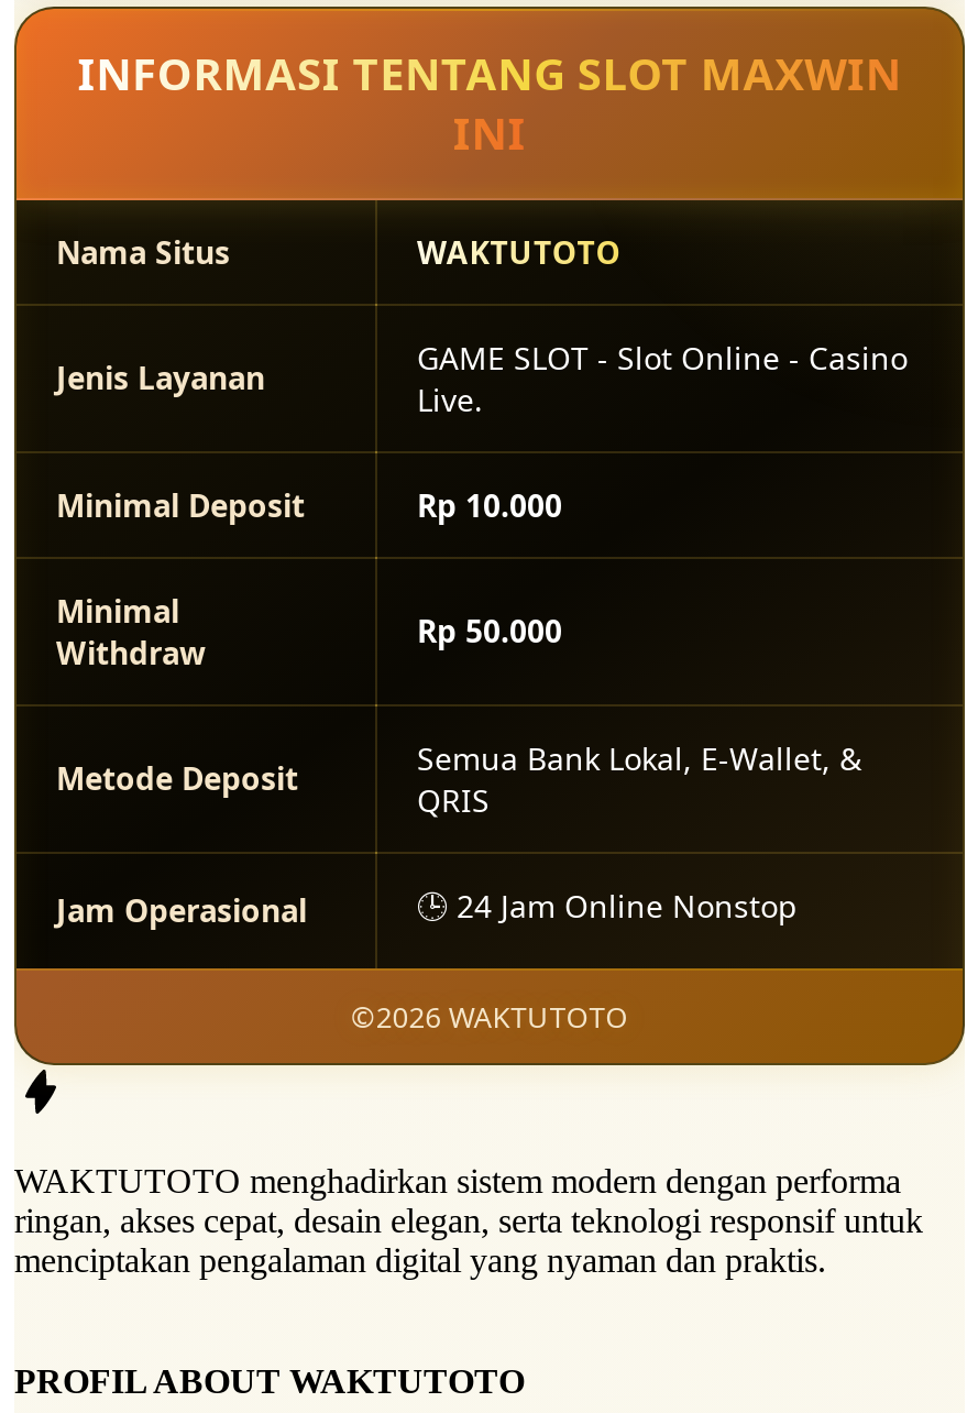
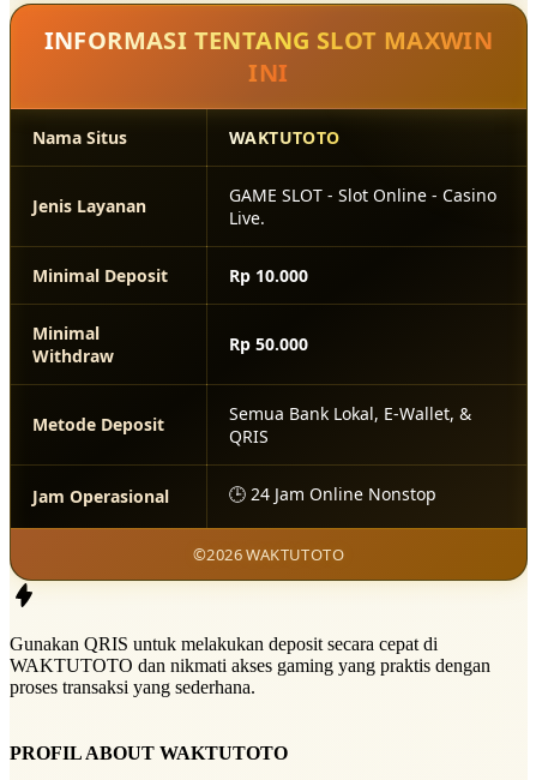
[14,1162,923,1279] WAKTUTOTO menghadirkan sistem modern dengan performa | ringan, akses cepat, desain elegan, serta teknologi responsif untuk | menciptakan pengalaman digital yang nyaman dan praktis. -> [10,633,490,697] Gunakan QRIS untuk melakukan deposit secara cepat di | WAKTUTOTO dan nikmati akses gaming yang praktis dengan | proses transaksi yang sederhana.

